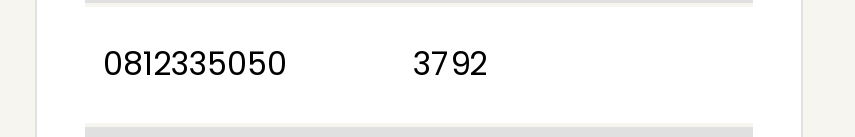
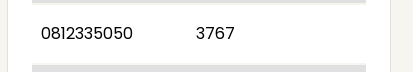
[413,41,487,87] 3792 -> [196,22,235,45] 3767

